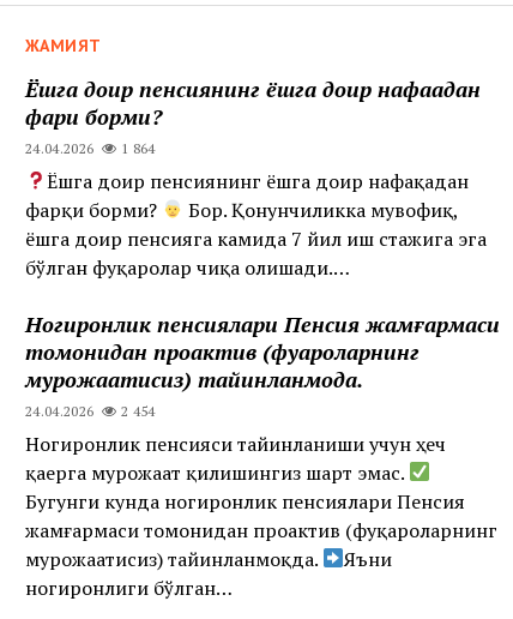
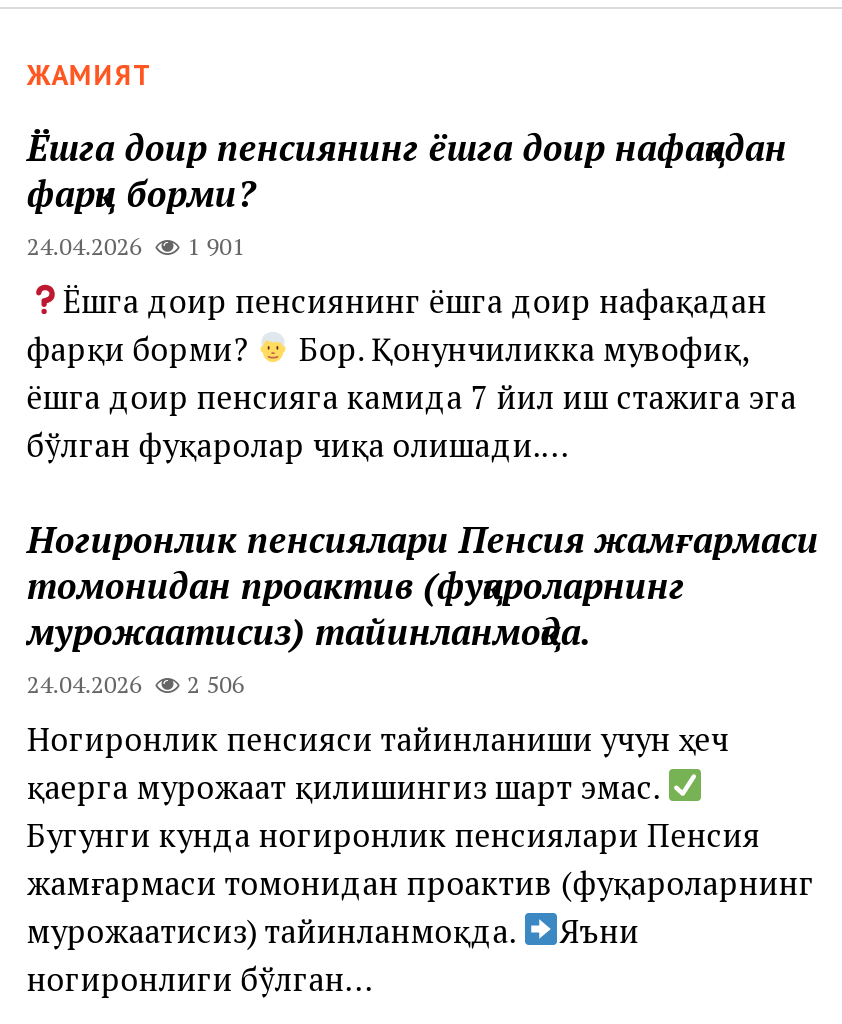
[25,139,156,157] 24.04.2026 1 864 -> [27,231,245,261] 24.04.2026 1 901
[25,402,156,420] 24.04.2026 2 454 -> [27,669,245,699] 24.04.2026 2 506

